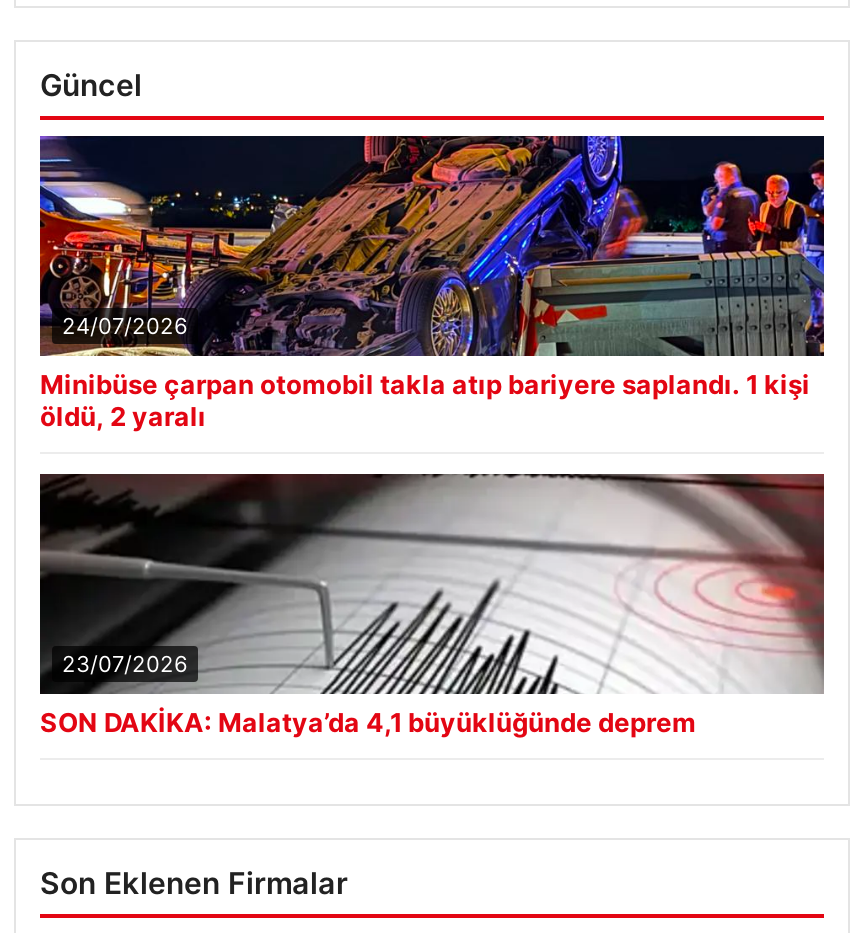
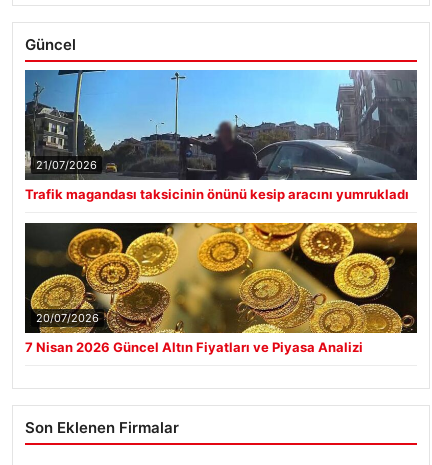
[38,134,826,352] [image] | 24/07/2026 -> [24,69,418,172] [image] | 21/07/2026
[40,367,810,431] Minibüse çarpan otomobil takla atıp bariyere saplandı. 1 kişi | öldü, 2 yaralı -> [25,186,409,202] Trafik magandası taksicinin önünü kesip aracını yumrukladı
[40,472,824,692] [image] | 23/07/2026 -> [28,222,417,333] [image] | 20/07/2026
[40,705,696,737] SON DAKİKA: Malatya’da 4,1 büyüklüğünde deprem -> [25,339,363,355] 7 Nisan 2026 Güncel Altın Fiyatları ve Piyasa Analizi

